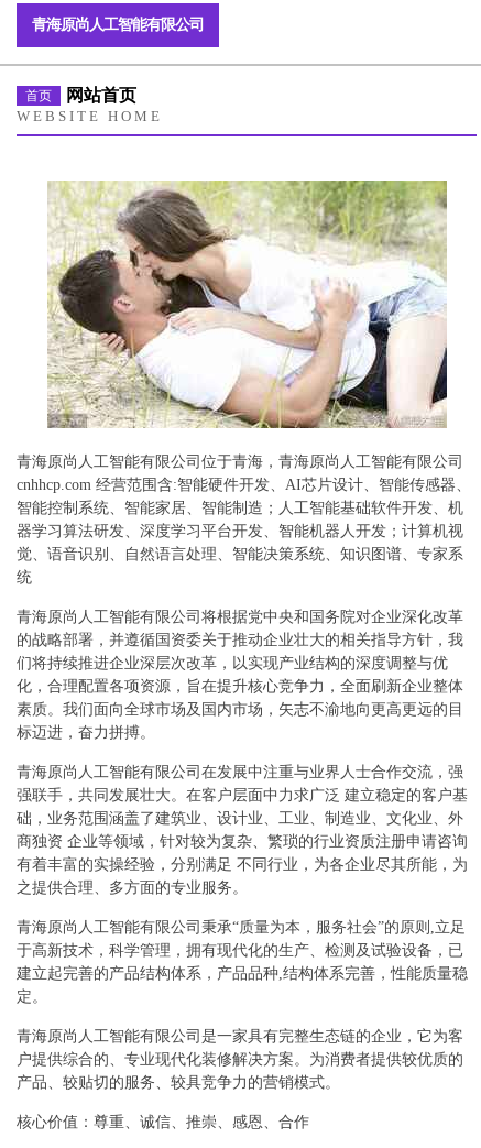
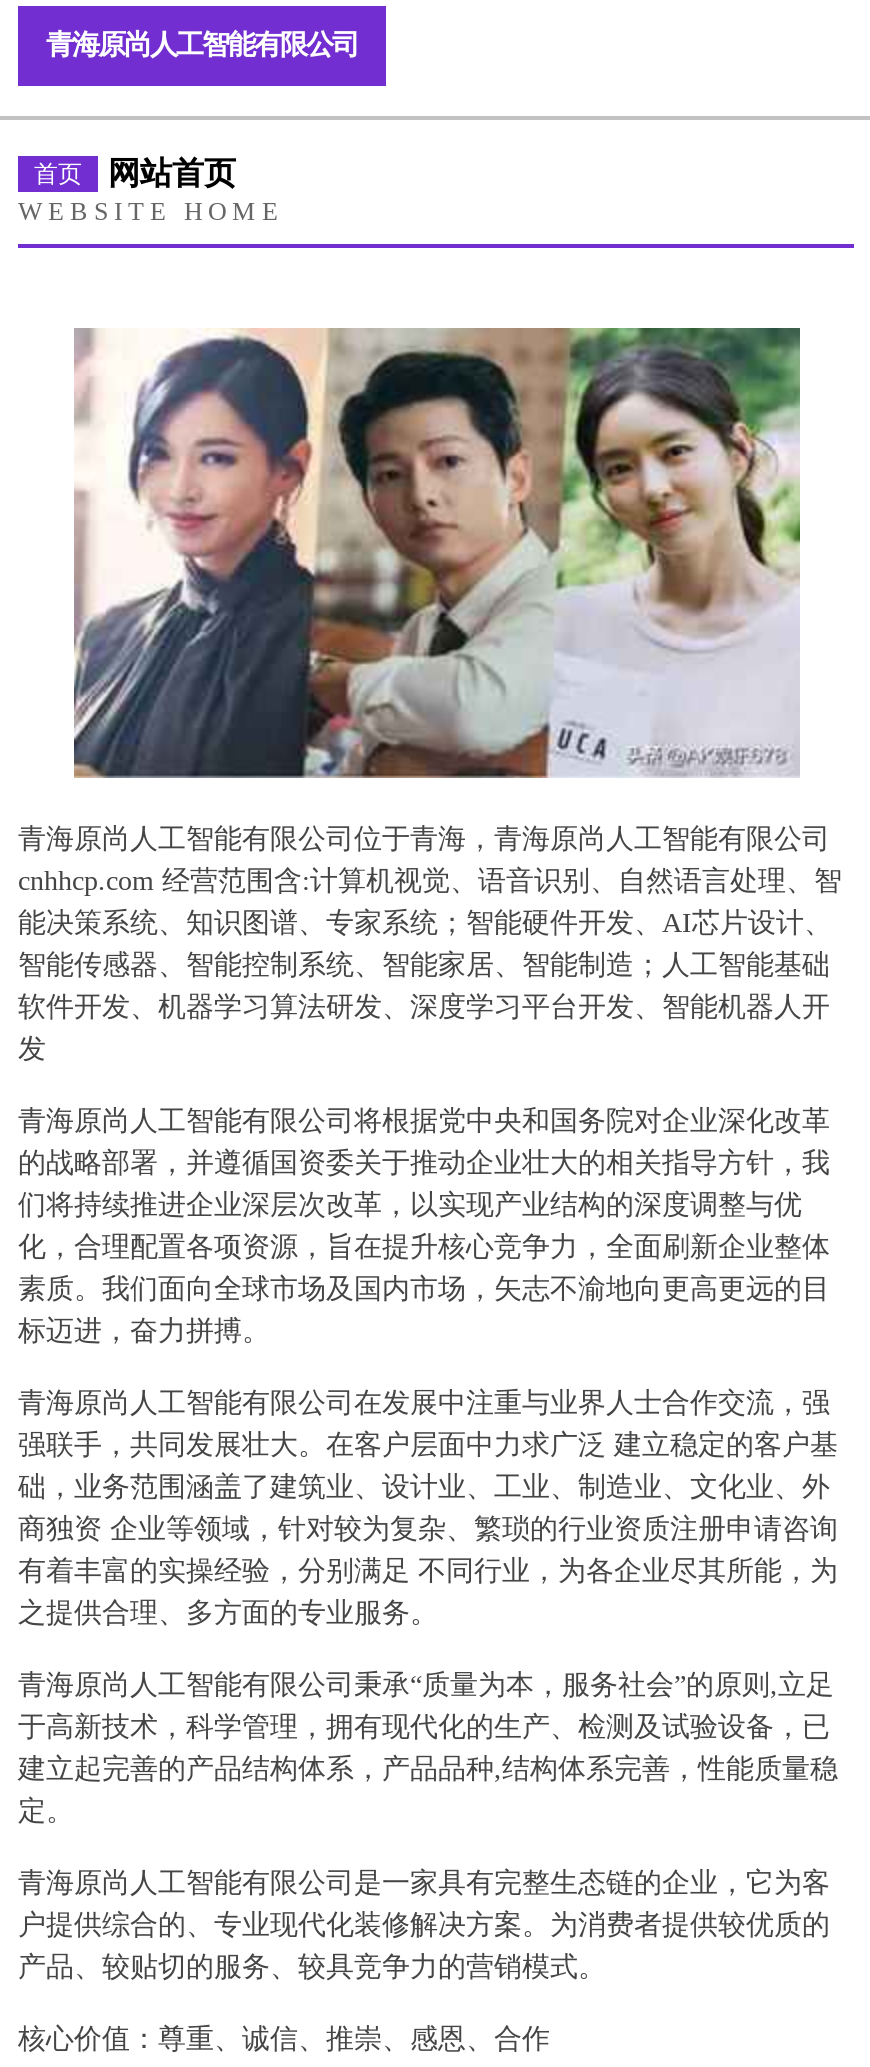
[47,179,448,429] [image] -> [72,326,802,780] [image]
[17,477,471,586] cnhhcp.com 经营范围含:智能硬件开发、AI芯片设计、智能传感器、 | 智能控制系统、智能家居、智能制造；人工智能基础软件开发、机 | 器学习算法研发、深度学习平台开发、智能机器人开发；计算机视 | 觉、语音识别、自然语言处理、智能决策系统、知识图谱、专家系 | 统 -> [18,866,842,1064] cnhhcp.com 经营范围含:计算机视觉、语音识别、自然语言处理、智 | 能决策系统、知识图谱、专家系统；智能硬件开发、AI芯片设计、 | 智能传感器、智能控制系统、智能家居、智能制造；人工智能基础 | 软件开发、机器学习算法研发、深度学习平台开发、智能机器人开 | 发

